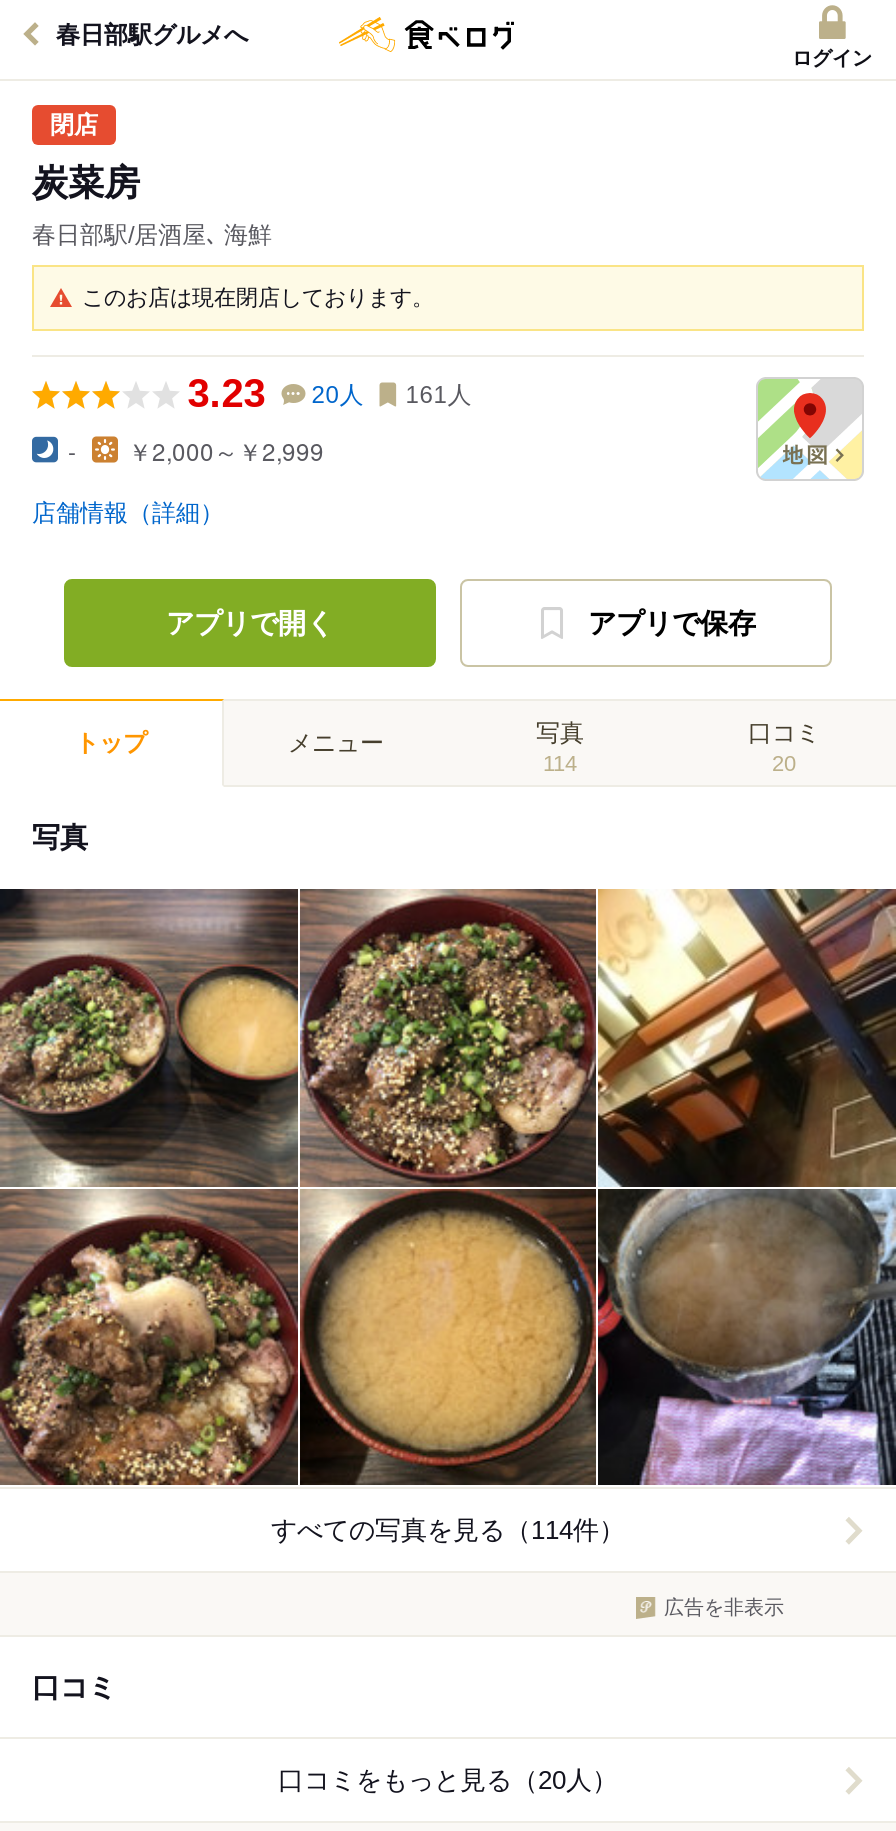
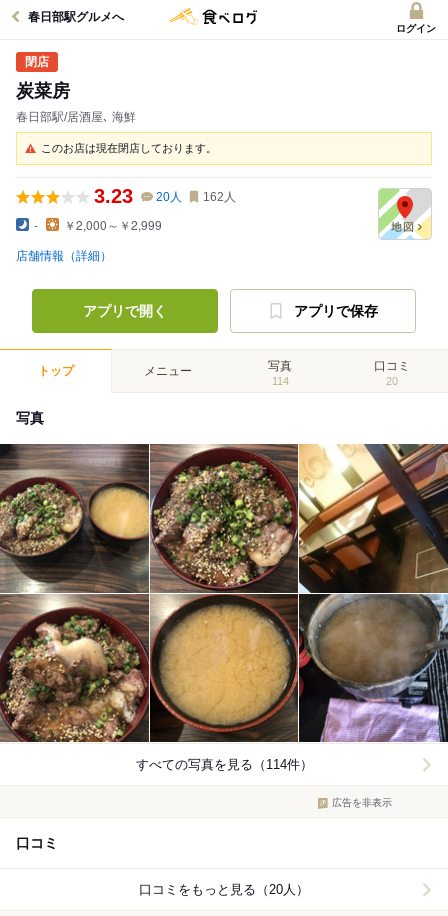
[188,371,472,415] 3.23 20人 161人 -> [94,185,236,207] 3.23 20人 162人

